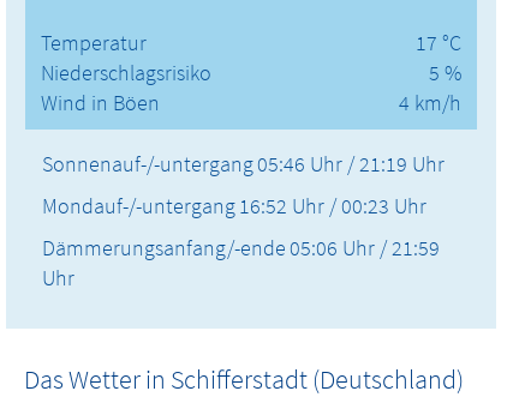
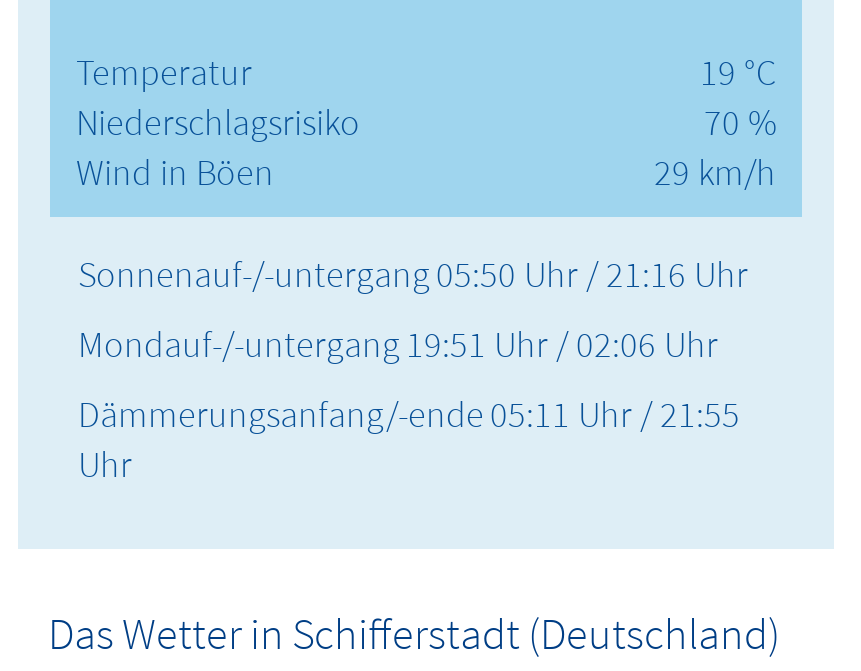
[416,29,461,57] 17 °C -> [700,49,776,95] 19 °C
[429,59,461,87] 5 % -> [704,99,776,145] 70 %
[399,89,461,117] 4 km/h -> [654,149,776,195] 29 km/h
[42,150,445,178] Sonnenauf-/-untergang 05:46 Uhr / 21:19 Uhr -> [78,251,748,297] Sonnenauf-/-untergang 05:50 Uhr / 21:16 Uhr
[42,192,426,220] Mondauf-/-untergang 16:52 Uhr / 00:23 Uhr -> [78,321,718,367] Mondauf-/-untergang 19:51 Uhr / 02:06 Uhr
[42,234,440,262] Dämmerungsanfang/-ende 05:06 Uhr / 21:59 -> [78,391,740,437] Dämmerungsanfang/-ende 05:11 Uhr / 21:55

